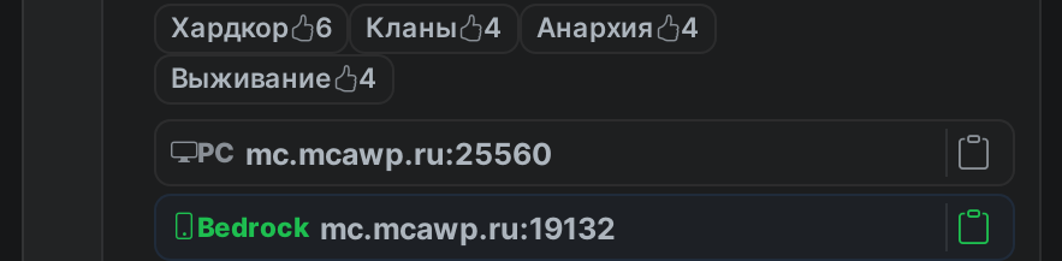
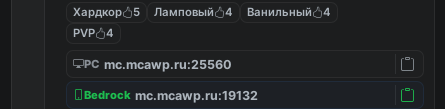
[315,11,457,45] 6 | Кланы -> [133,5,214,19] 5 | Ламповый
[536,11,654,45] Анархия -> [247,5,312,19] Ванильный
[171,61,332,95] Выживание -> [73,26,95,40] PVP

